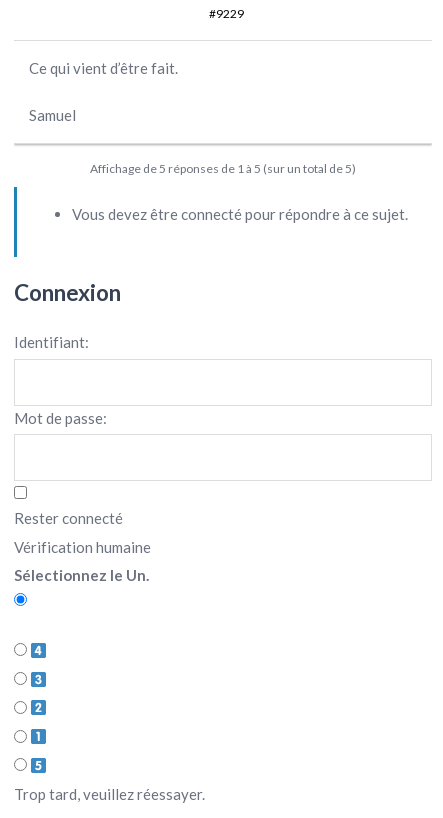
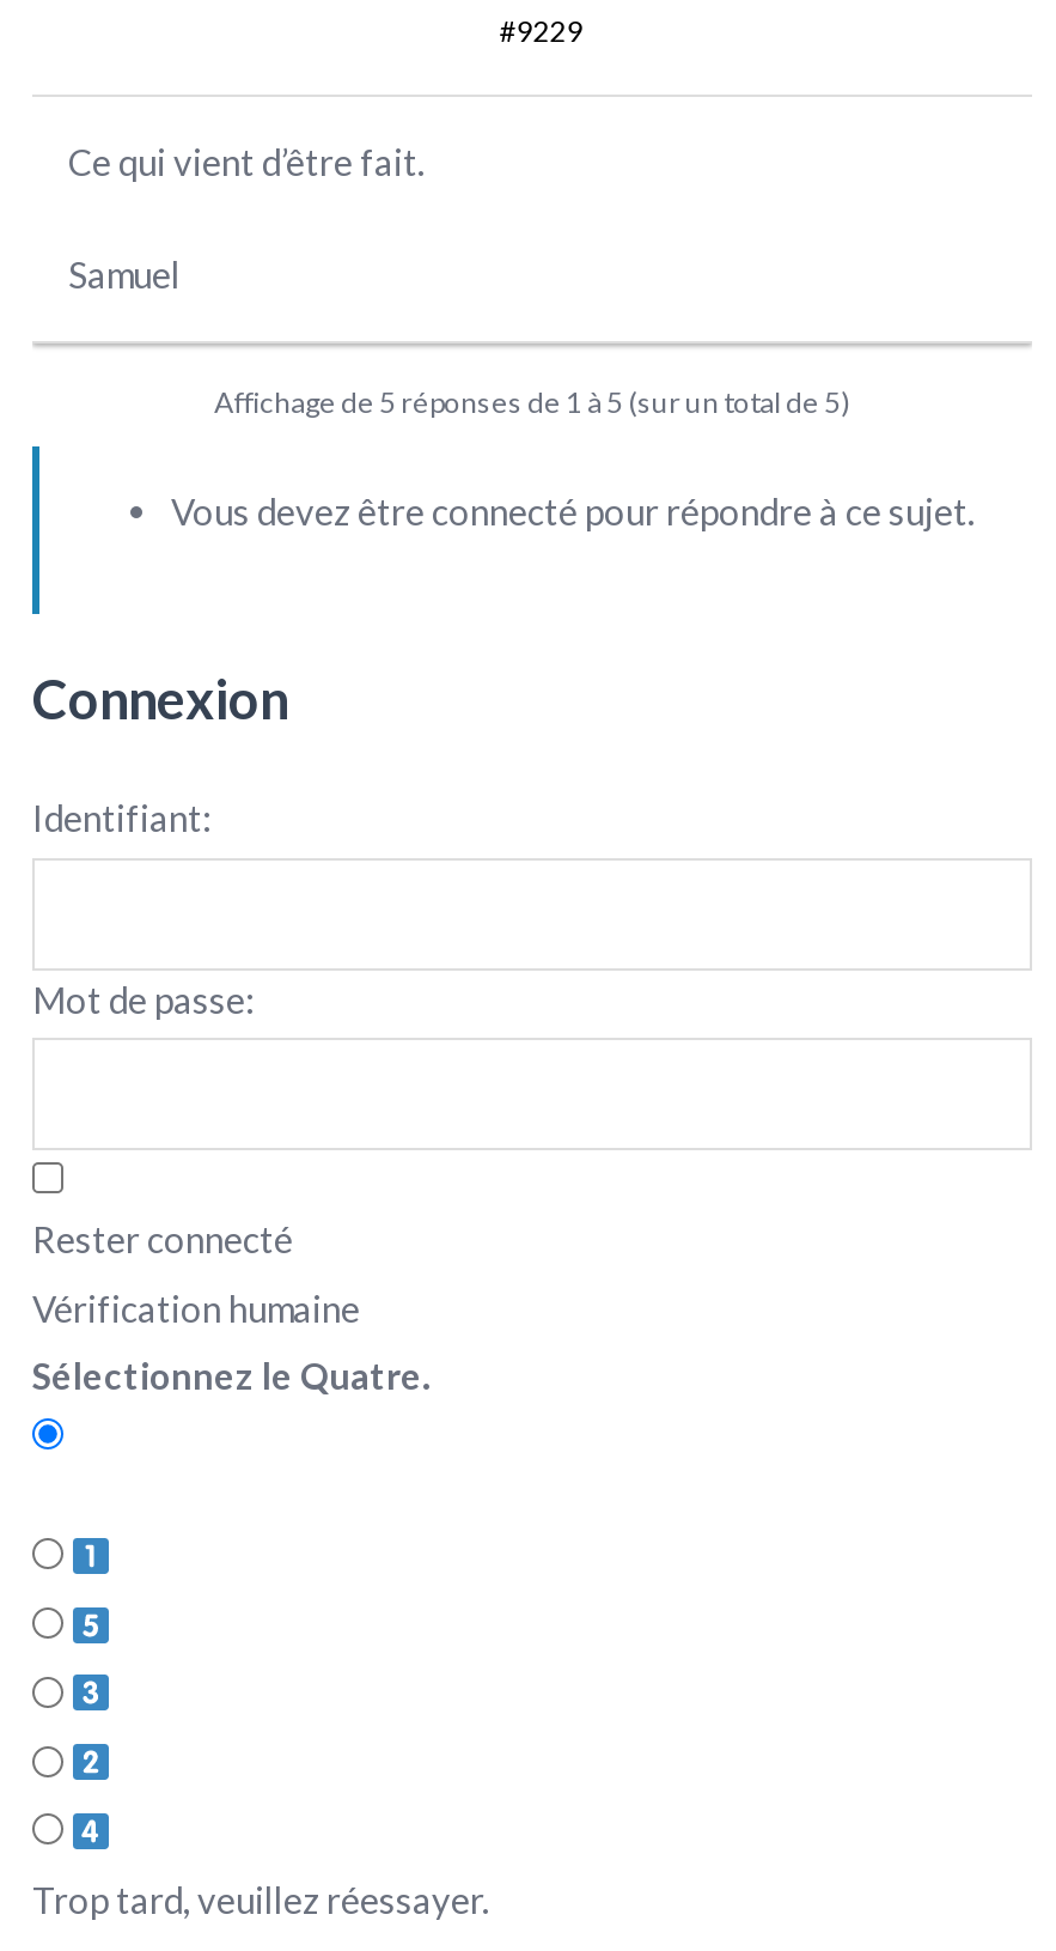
[14,566,149,584] Sélectionnez le Un. -> [32,1355,429,1398] Sélectionnez le Quatre.

